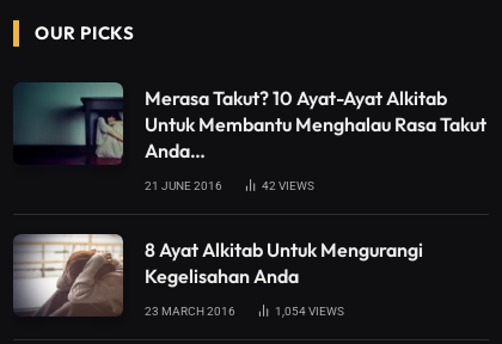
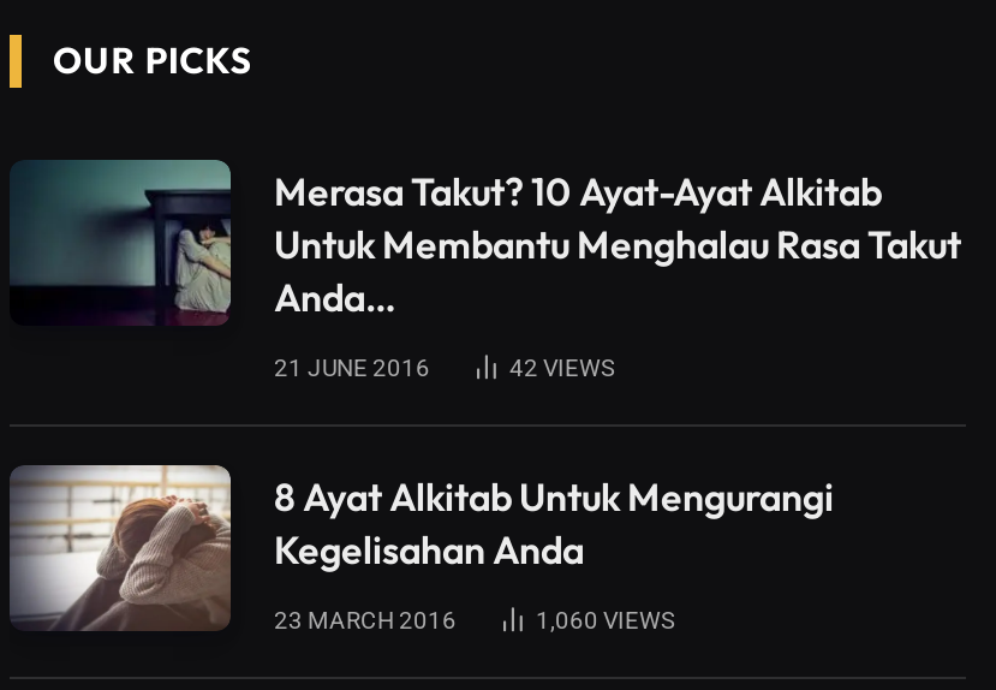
[275,304,344,317] 1,054 VIEWS -> [536,606,675,633] 1,060 VIEWS

